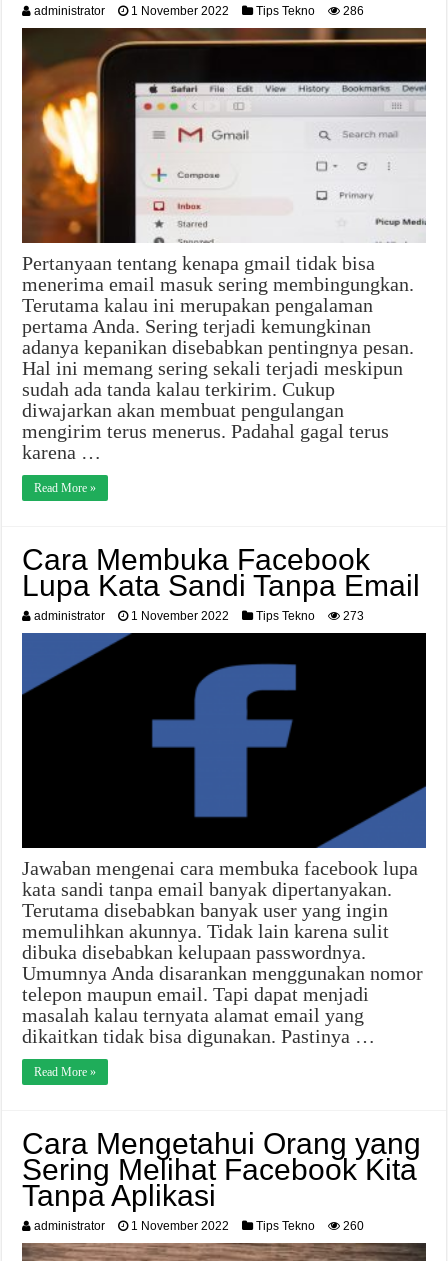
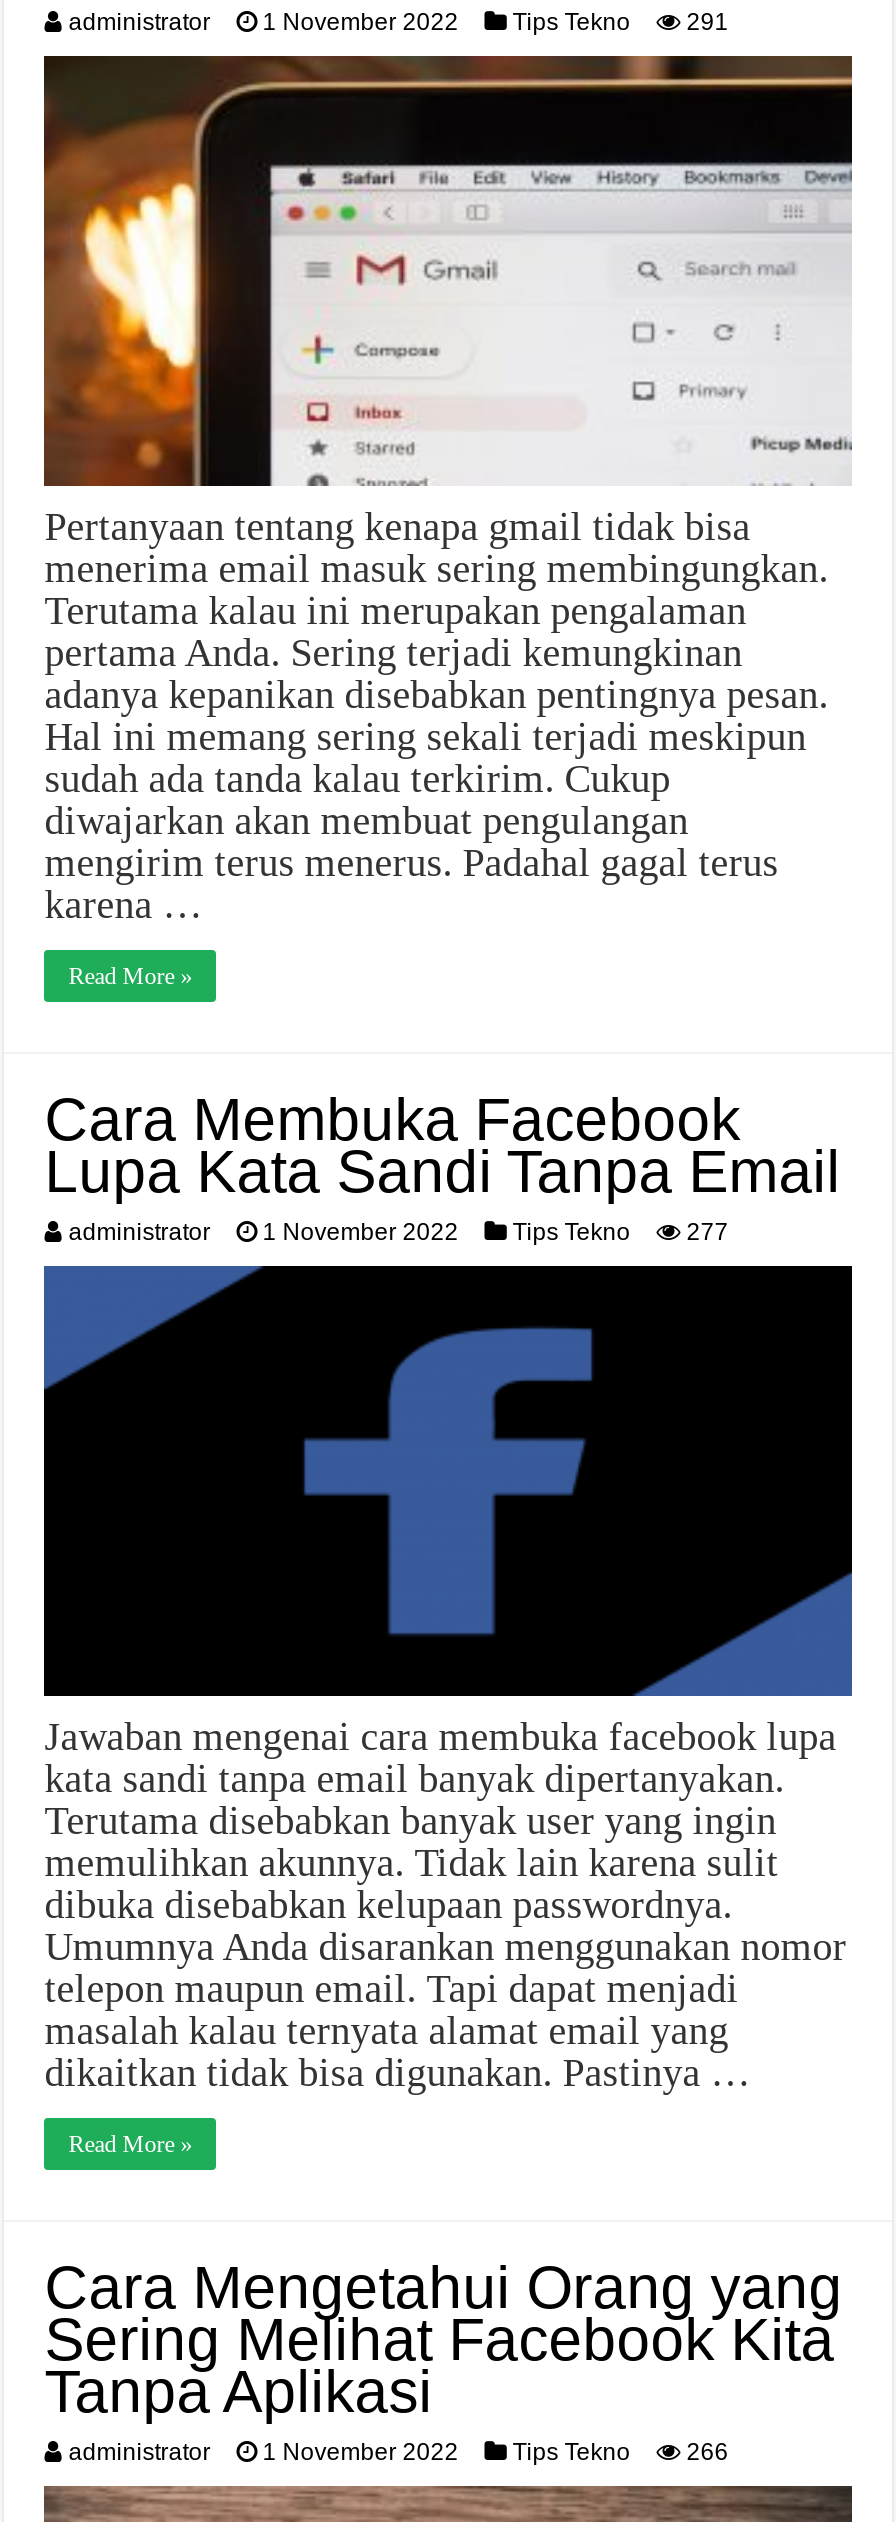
[34,4,364,18] administrator 1 November 2022 Tips Tekno 286 -> [68,8,728,36] administrator 1 November 2022 Tips Tekno 291
[34,609,364,623] administrator 1 November 2022 Tips Tekno 273 -> [68,1218,728,1246] administrator 1 November 2022 Tips Tekno 277
[34,1218,364,1232] administrator 1 November 2022 Tips Tekno 260 -> [68,2437,728,2465] administrator 1 November 2022 Tips Tekno 266

